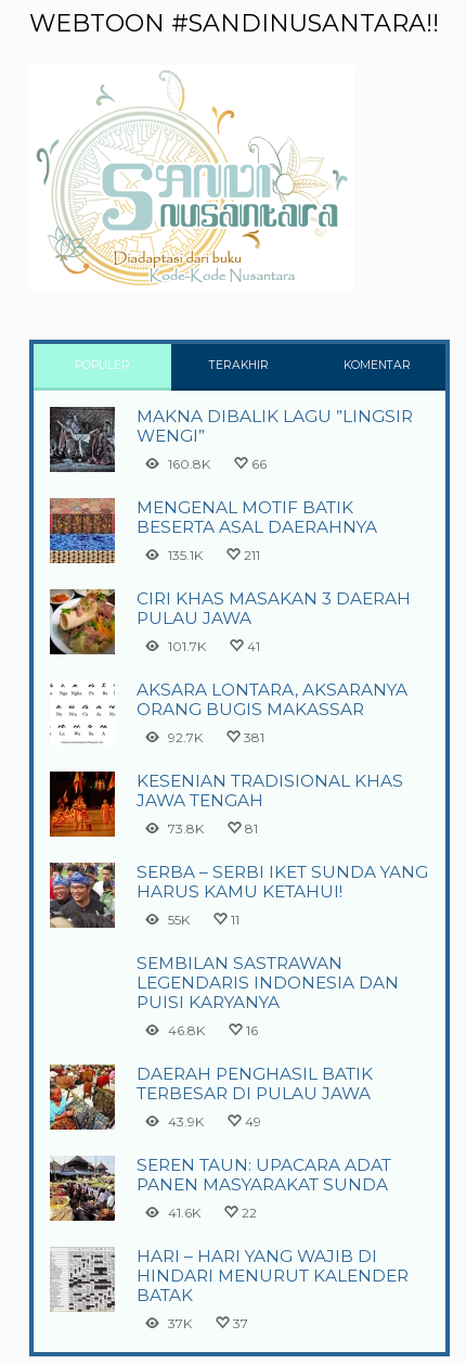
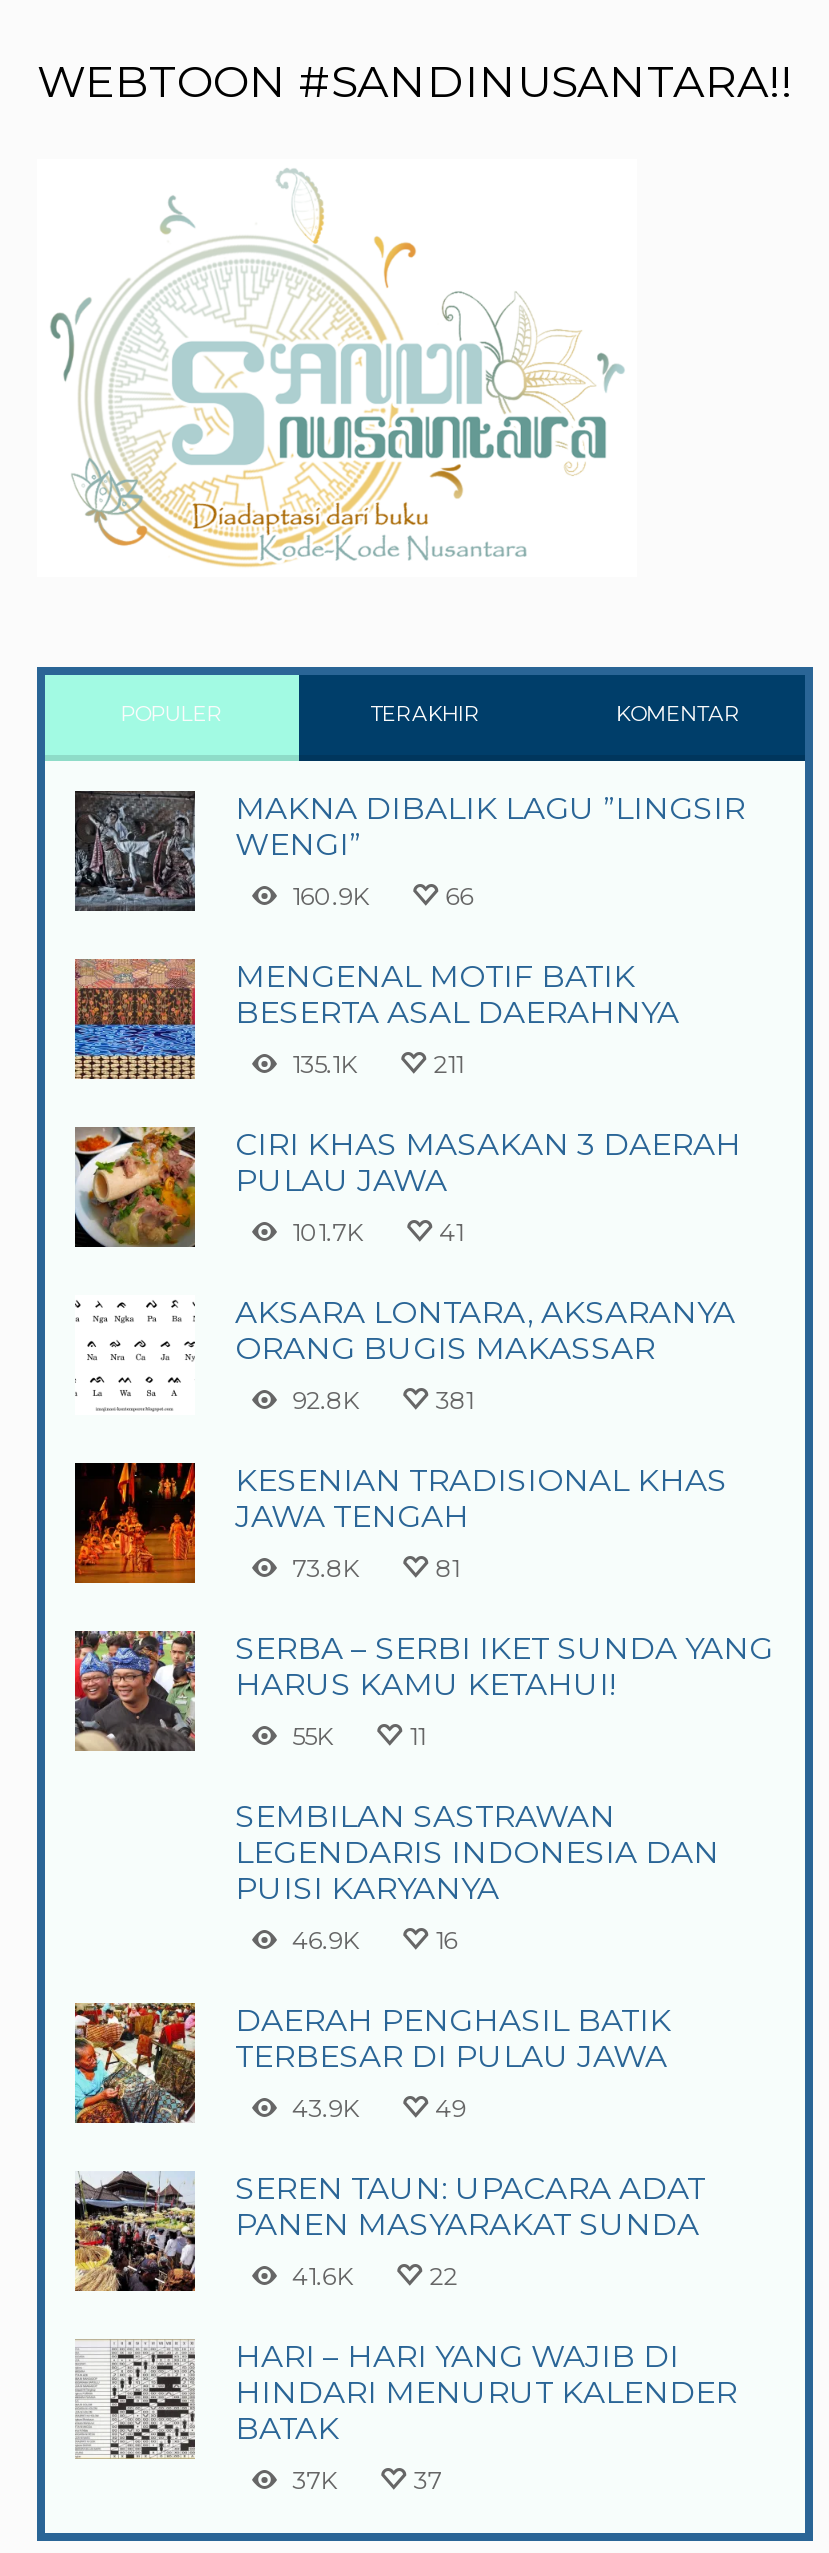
[168,456,210,472] 160.8K -> [292,881,368,911] 160.9K
[168,729,202,746] 92.7K -> [292,1385,358,1415] 92.8K
[168,1022,204,1039] 46.8K -> [292,1925,358,1955] 46.9K

